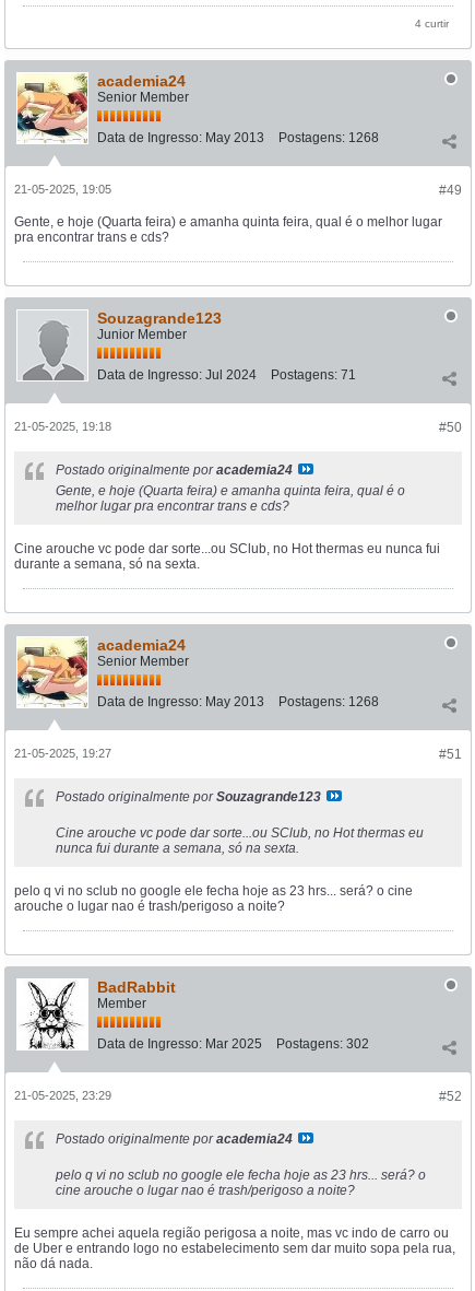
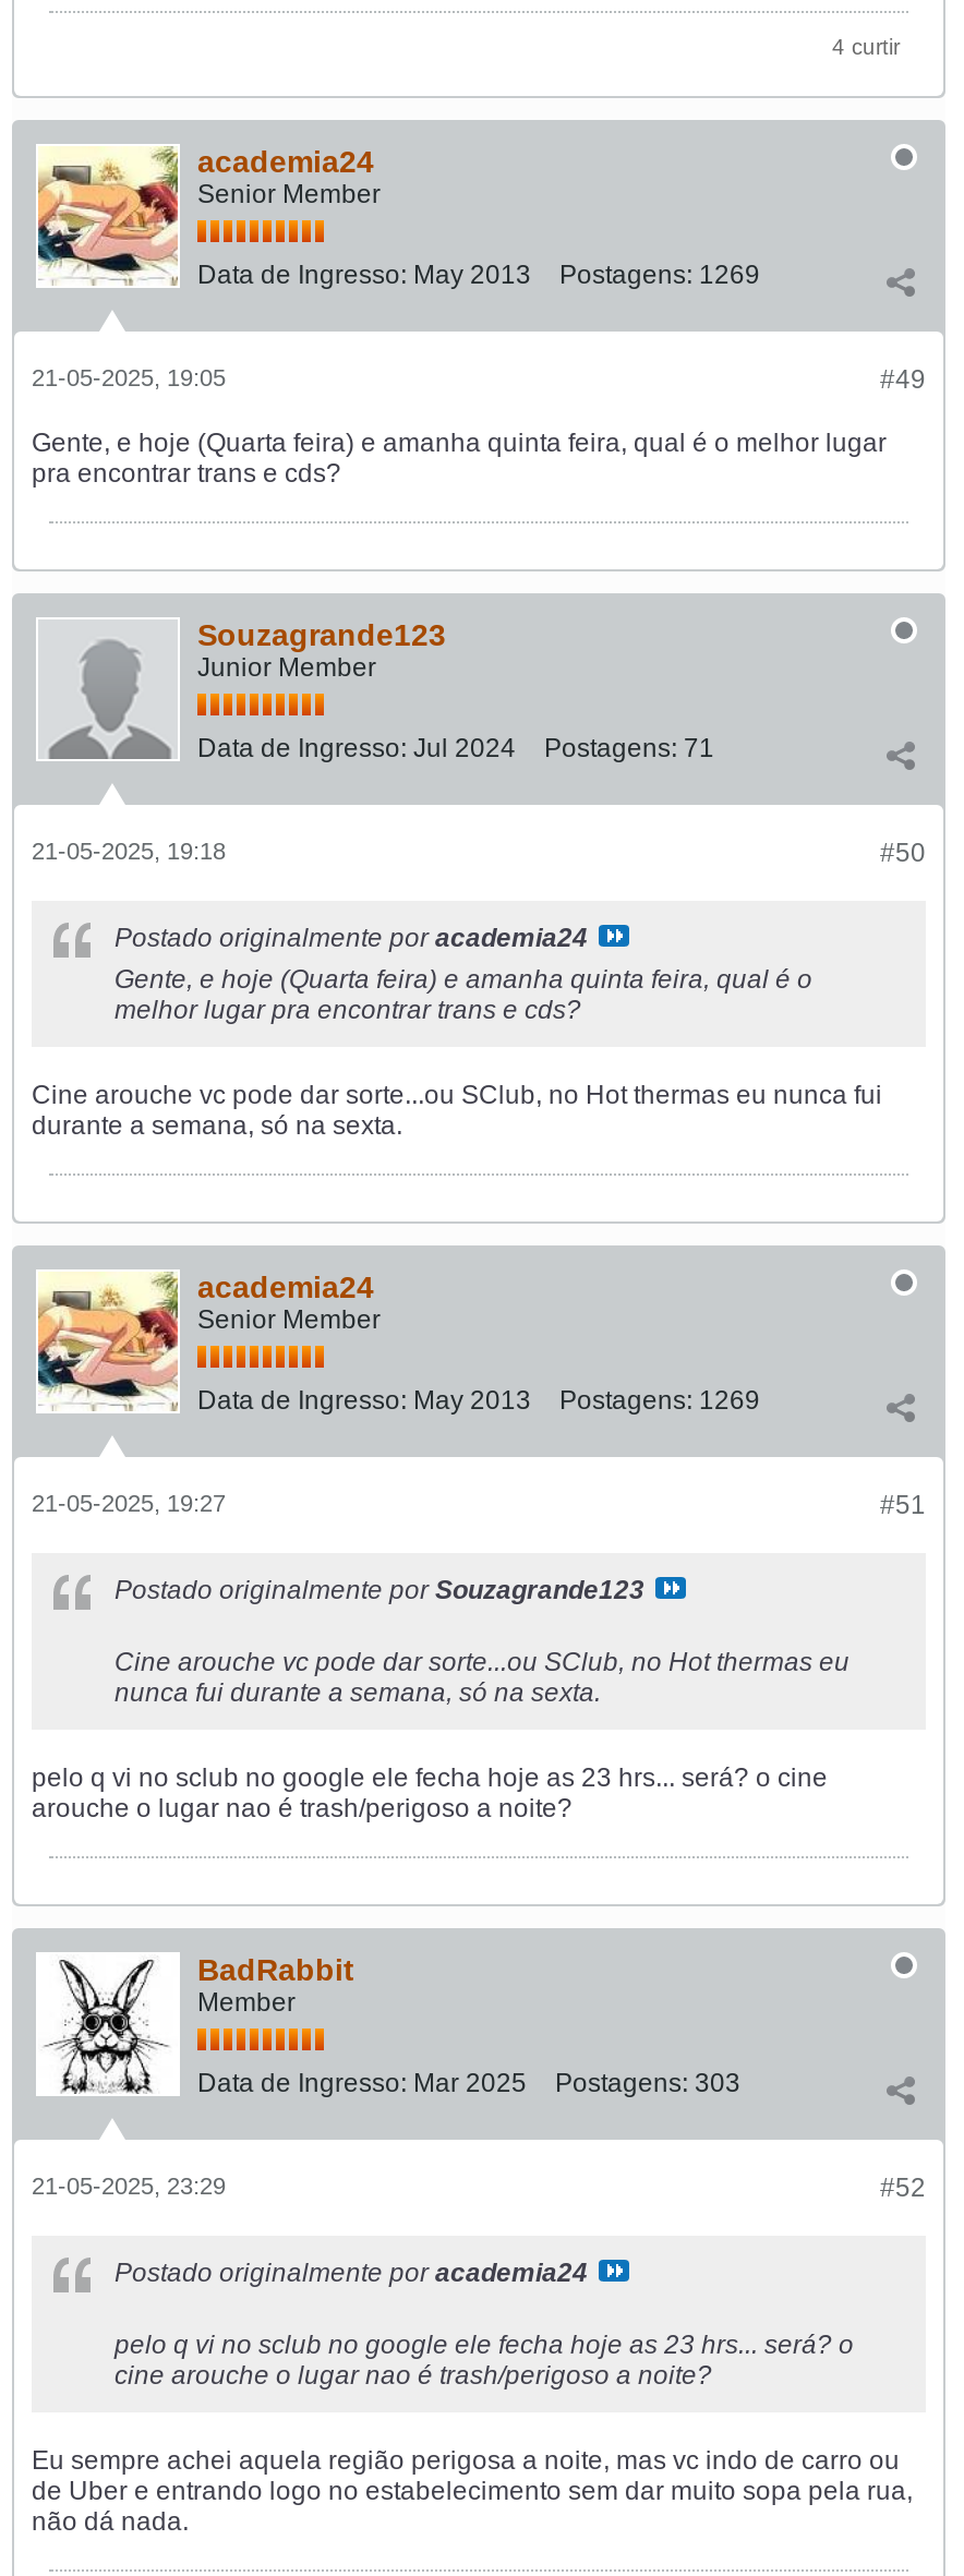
[97,130,379,145] Data de Ingresso: May 2013 Postagens: 1268 -> [197,260,760,290] Data de Ingresso: May 2013 Postagens: 1269
[97,694,379,709] Data de Ingresso: May 2013 Postagens: 1268 -> [197,1385,760,1416] Data de Ingresso: May 2013 Postagens: 1269
[97,1036,369,1052] Data de Ingresso: Mar 2025 Postagens: 302 -> [197,2068,740,2098] Data de Ingresso: Mar 2025 Postagens: 303

